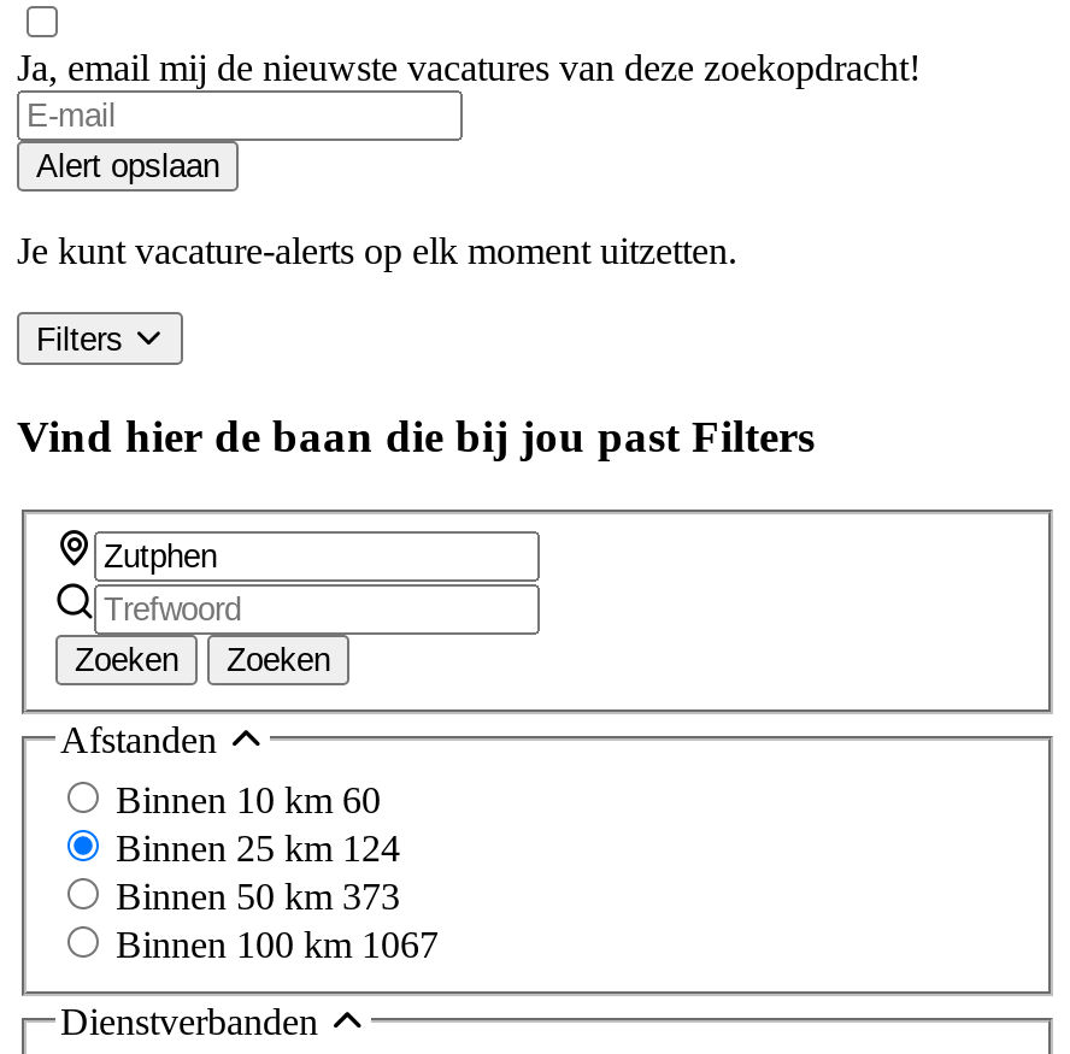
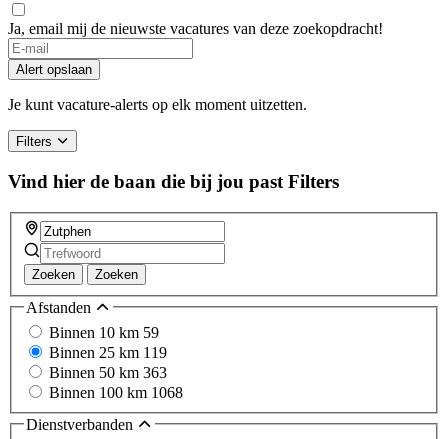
[116,780,381,821] Binnen 10 km 60 -> [49,324,159,341] Binnen 10 km 59
[116,828,400,869] Binnen 25 km 124 -> [49,344,167,361] Binnen 25 km 119
[116,876,400,917] Binnen 50 km 373 -> [49,364,167,381] Binnen 50 km 363
[116,924,439,965] Binnen 100 km 1067 -> [49,384,183,401] Binnen 100 km 1068

